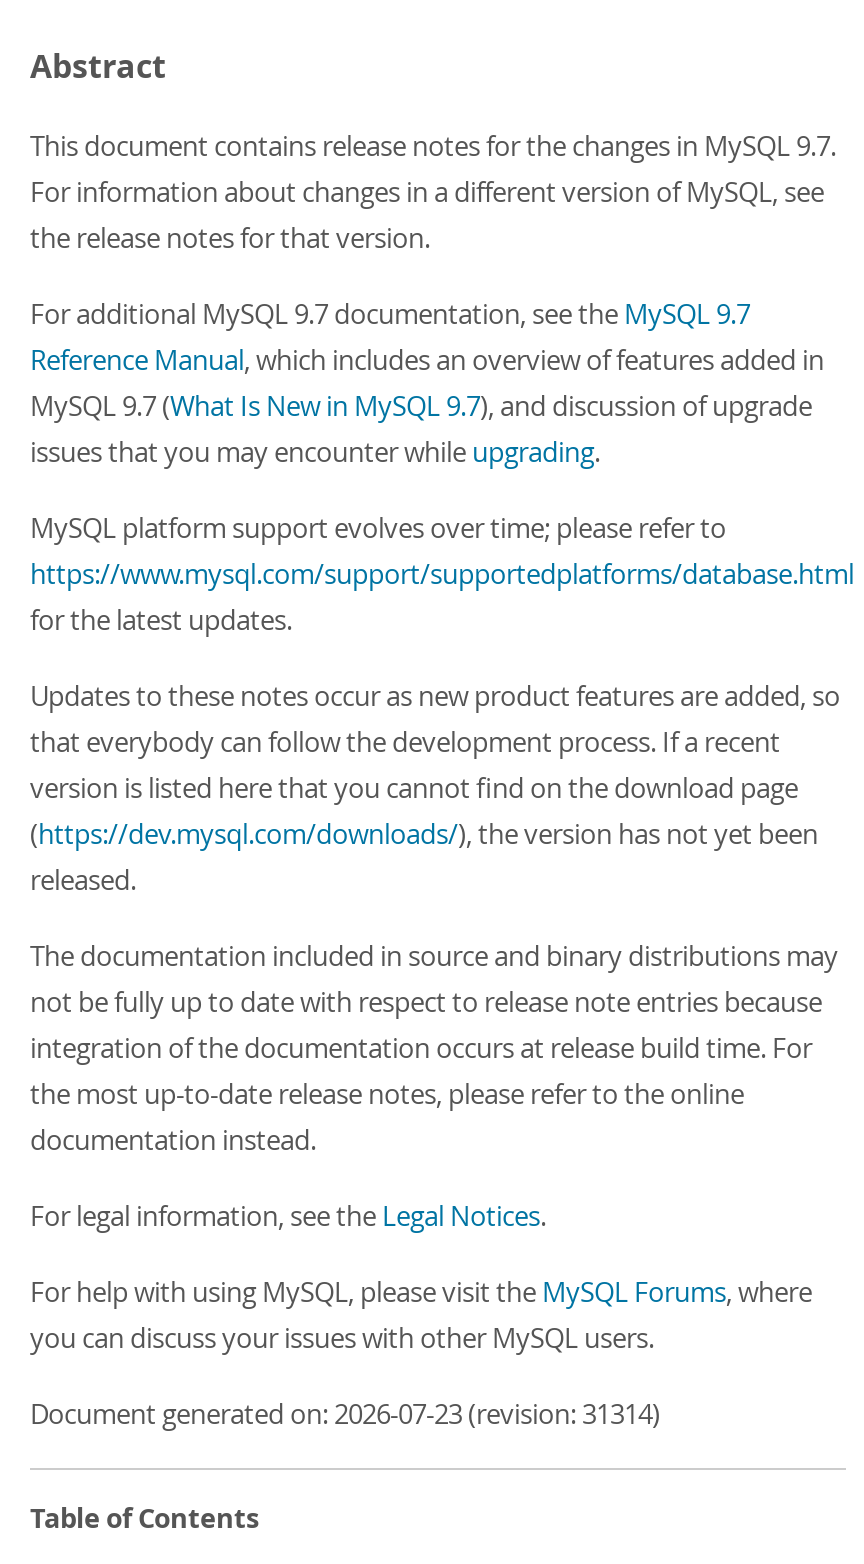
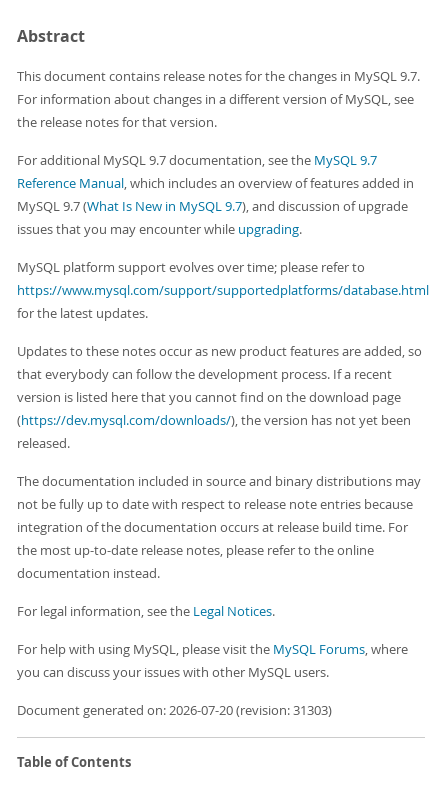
[30,1396,660,1432] Document generated on: 2026-07-23 (revision: 31314) -> [17,701,332,719] Document generated on: 2026-07-20 (revision: 31303)

